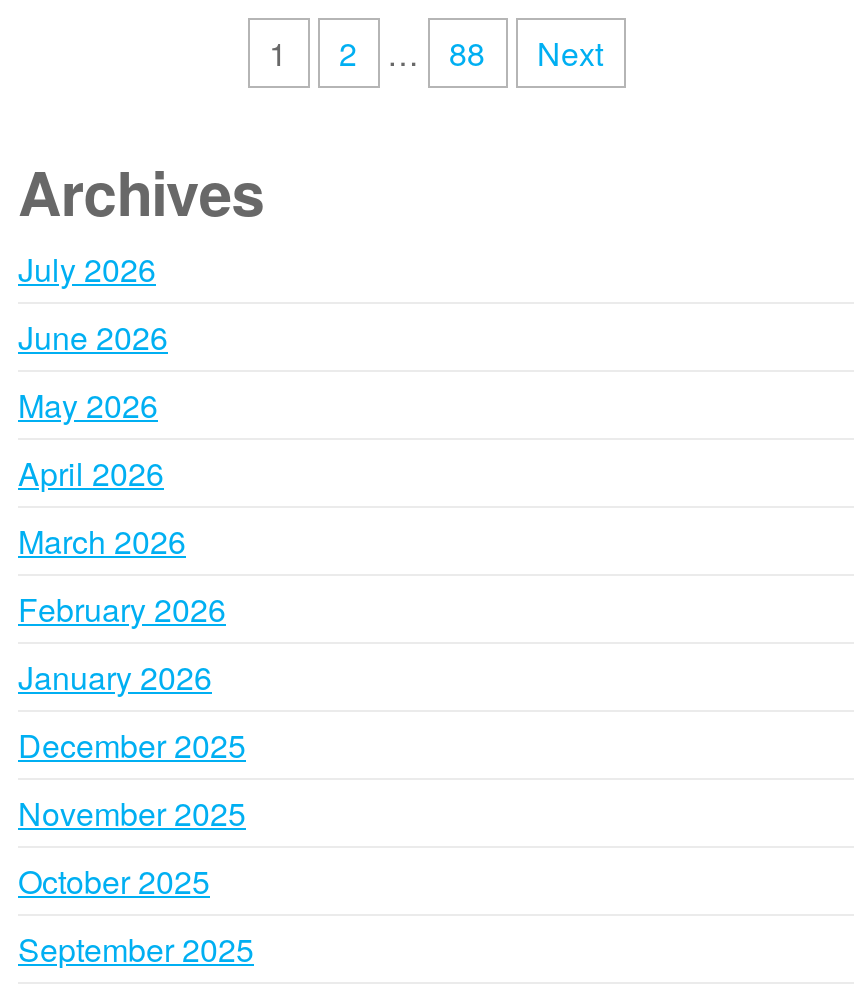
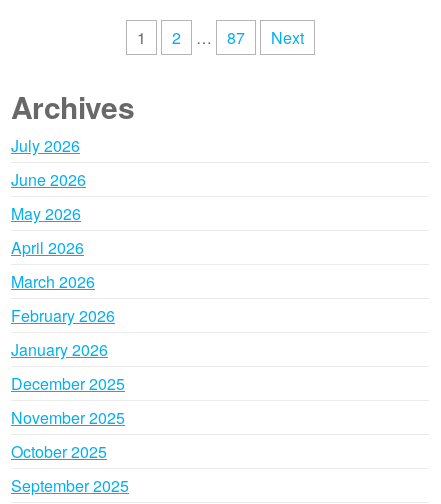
[449,30,485,76] 88 -> [226,26,244,49] 87

